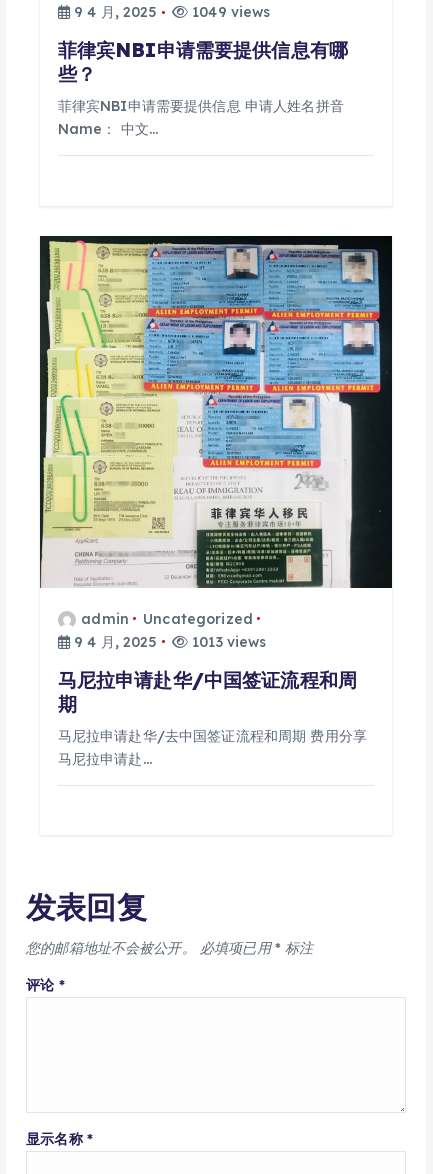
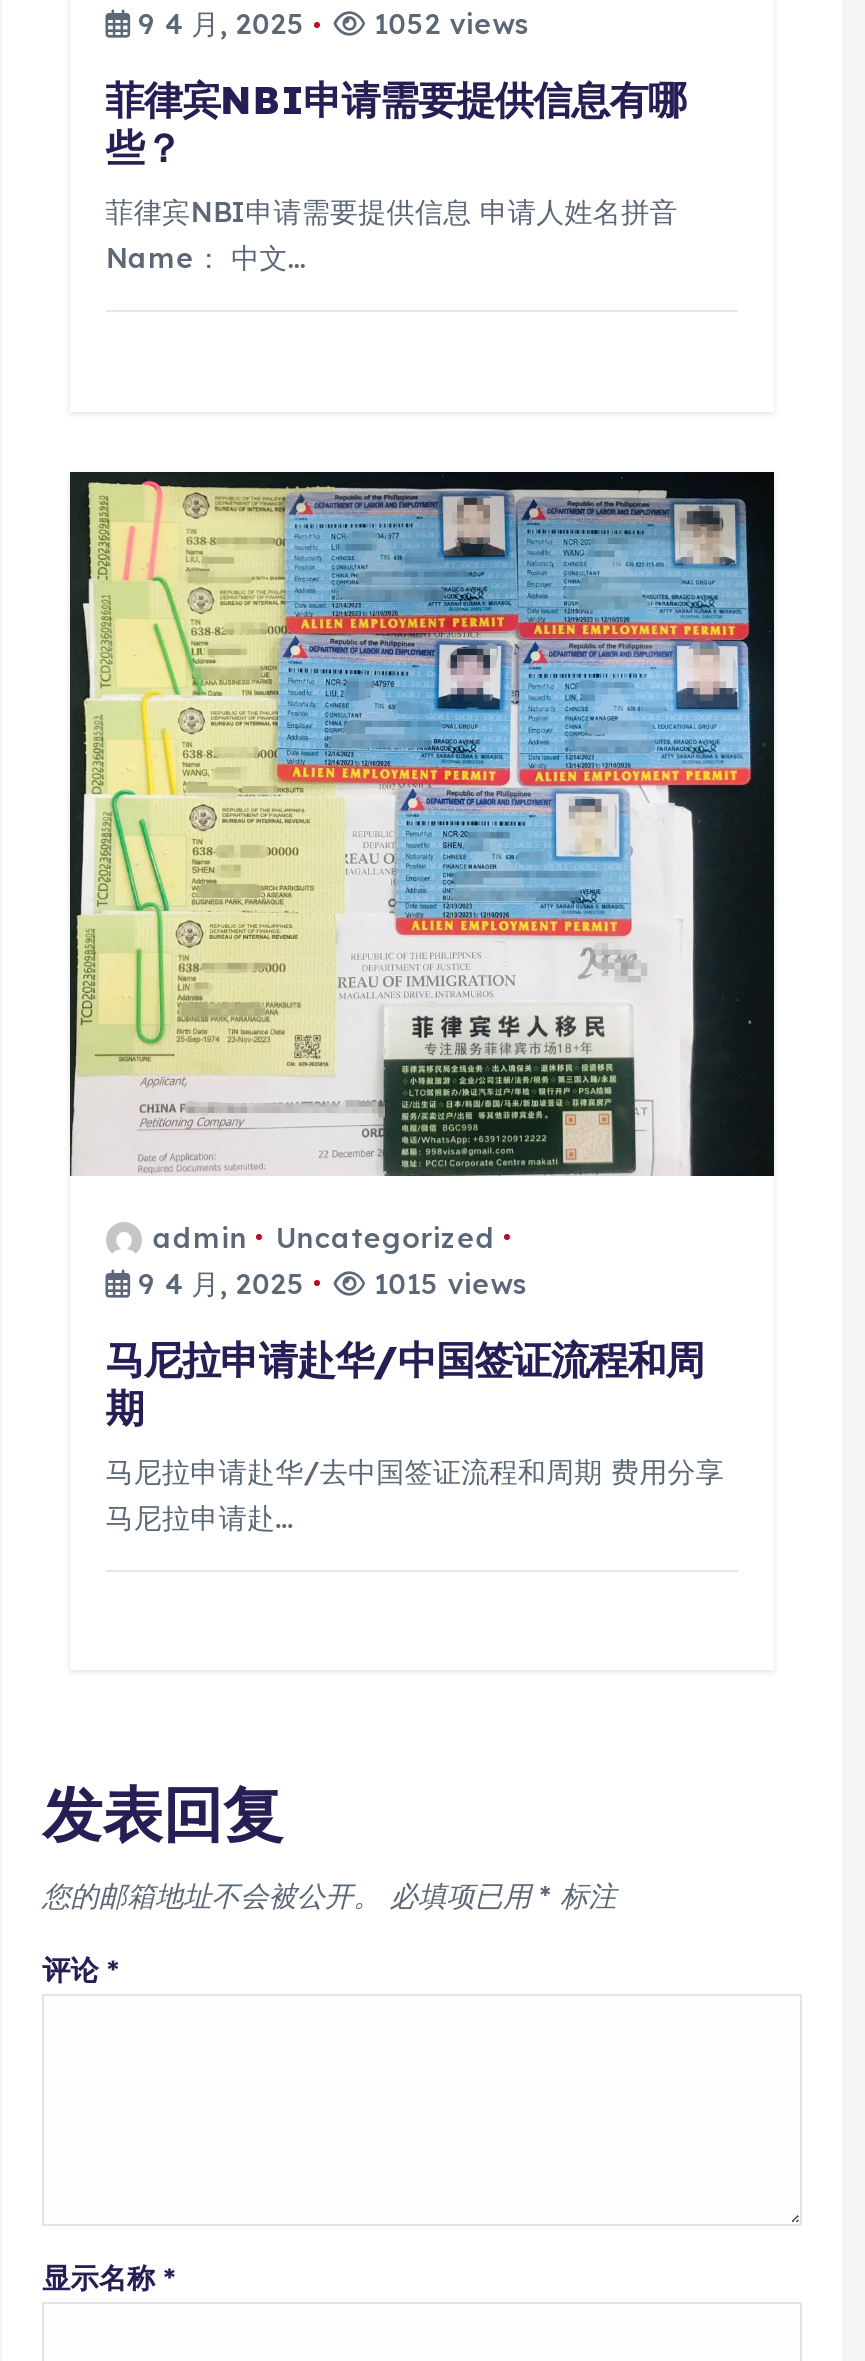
[70,3,270,21] 9 4 月, 2025 1049 views -> [130,6,529,42] 9 4 月, 2025 1052 views
[70,633,266,651] 9 4 月, 2025 1013 views -> [130,1265,527,1301] 9 4 月, 2025 1015 views

